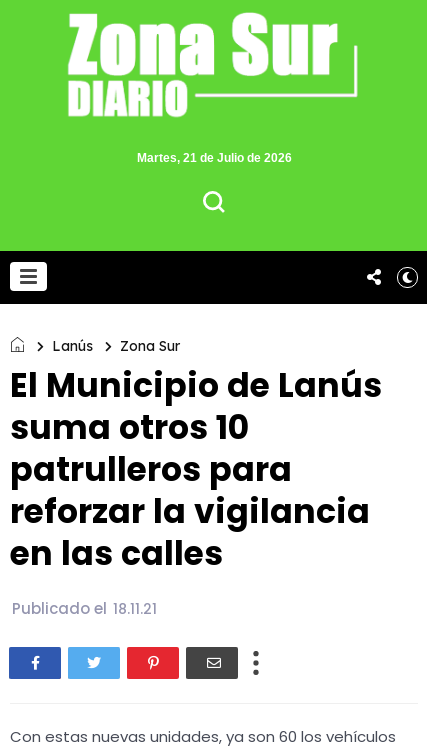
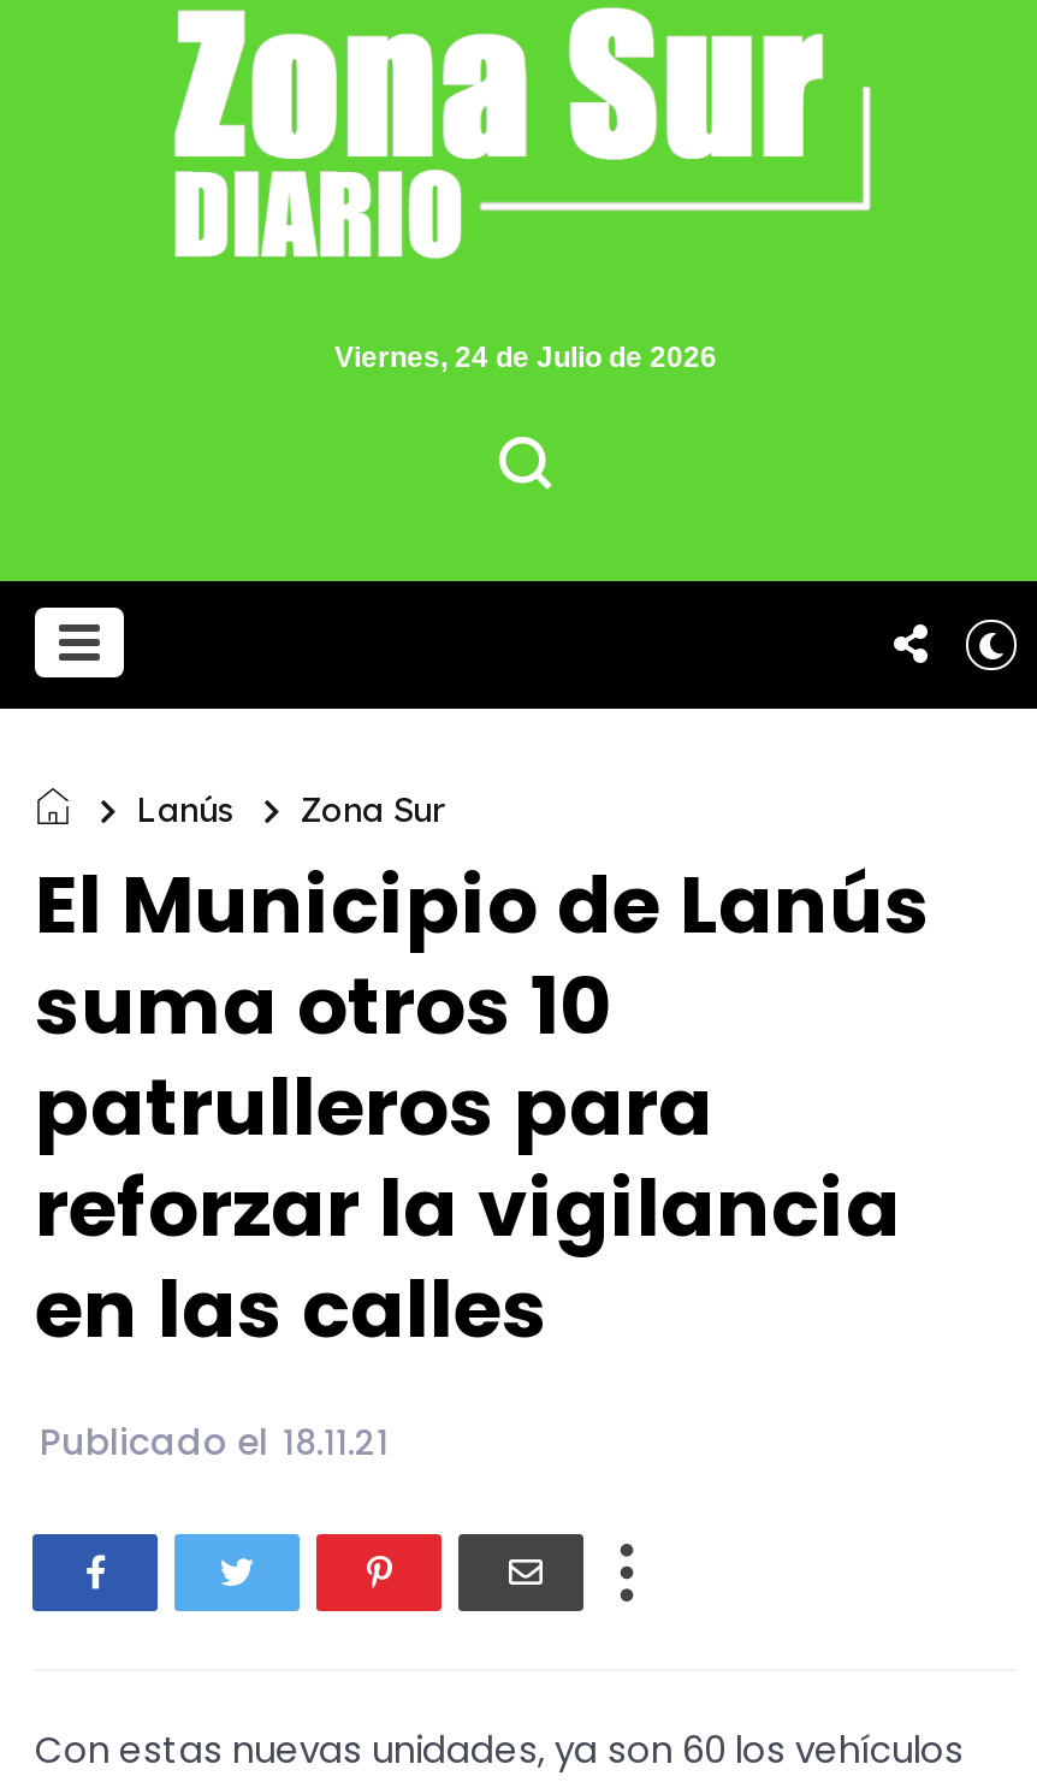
[136,151,291,165] Martes, 21 de Julio de 2026 -> [334,341,717,374] Viernes, 24 de Julio de 2026

